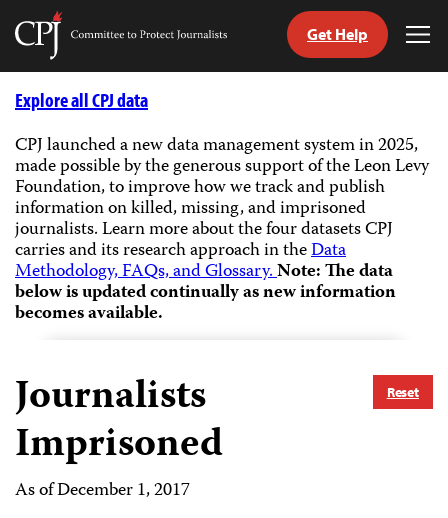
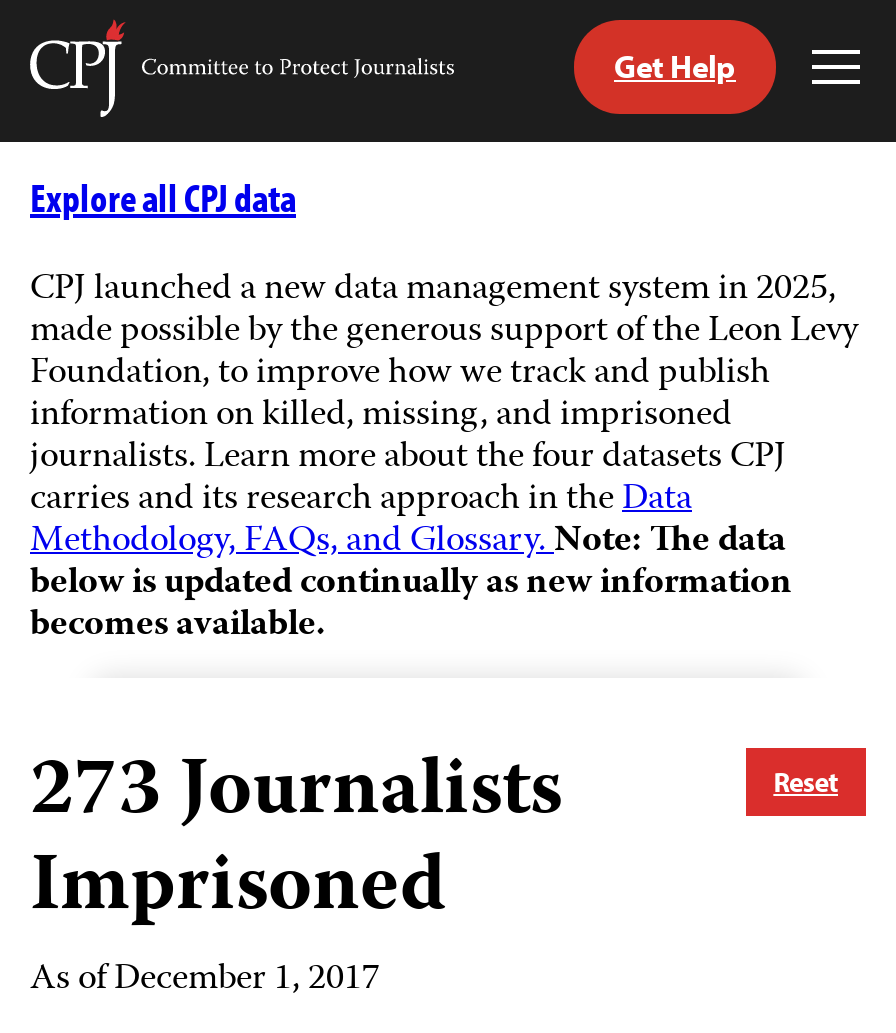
[15,366,206,431] Journalists -> [30,730,562,860] 273 Journalists

